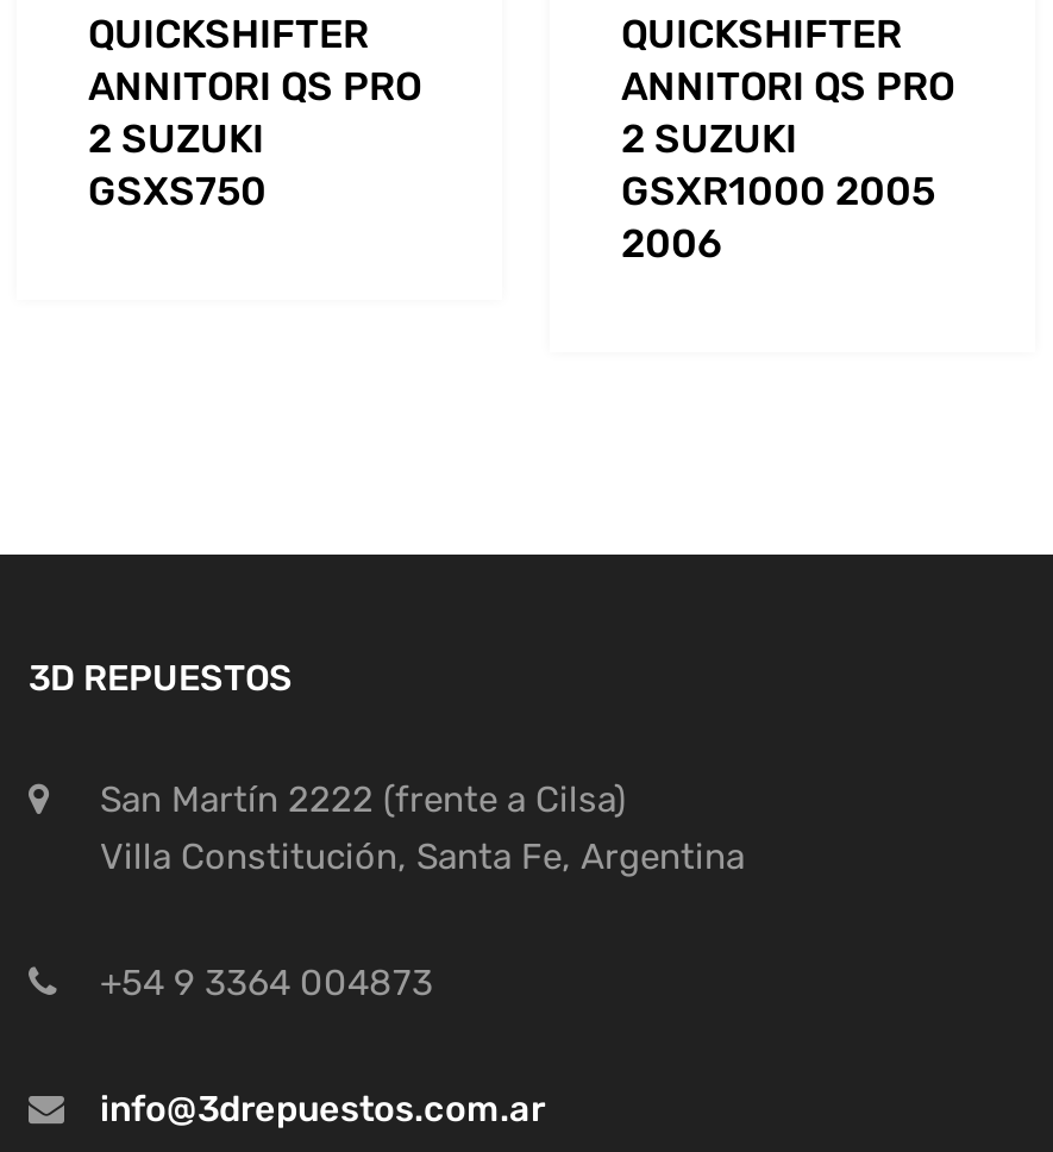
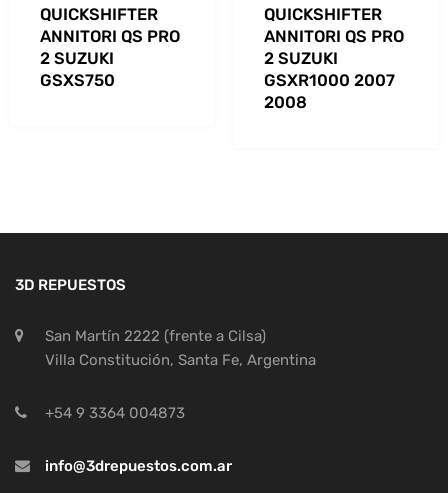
[621,168,935,213] GSXR1000 2005 -> [264,71,395,90] GSXR1000 2007
[621,220,721,266] 2006 -> [264,93,307,112] 2008

